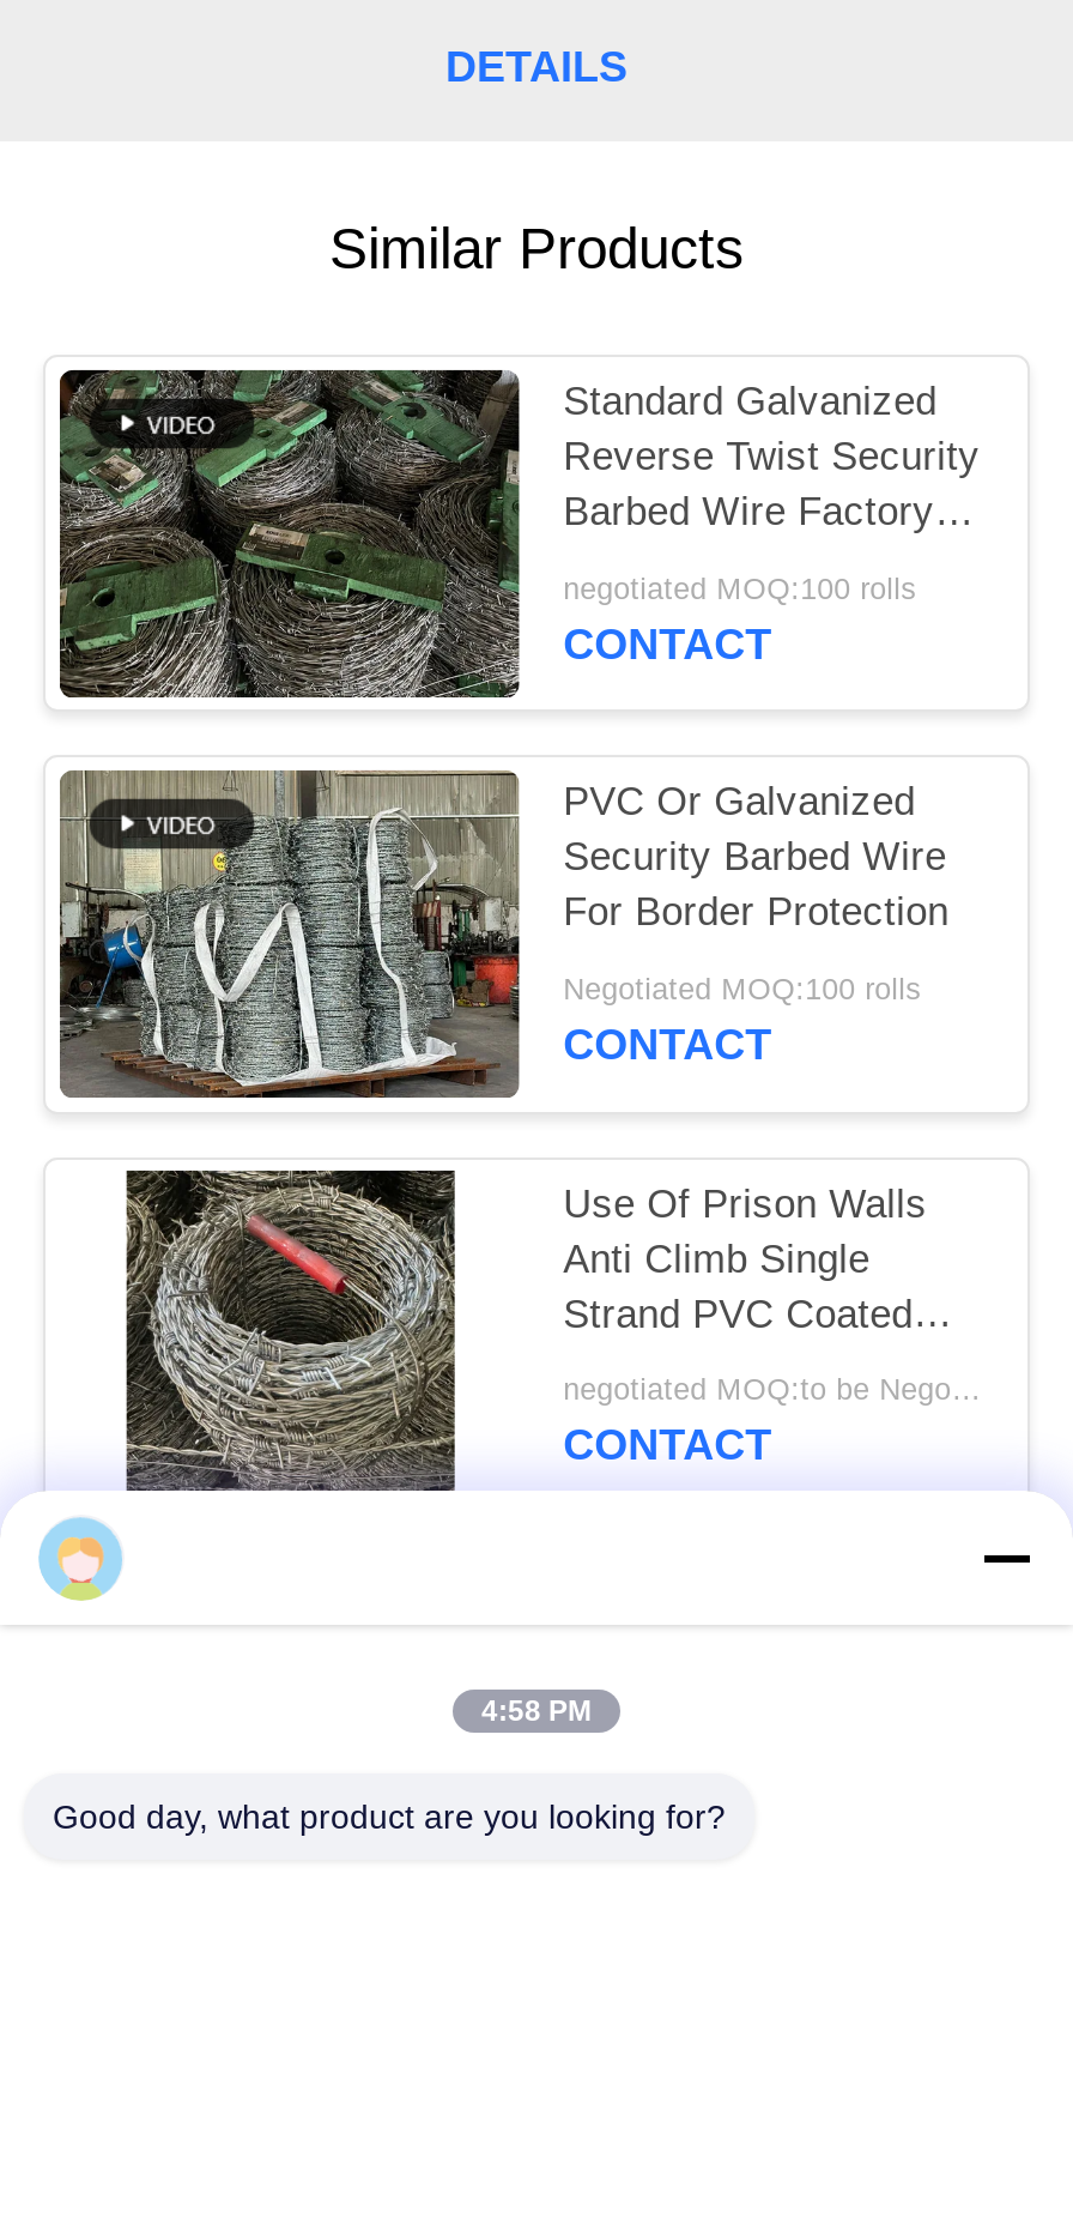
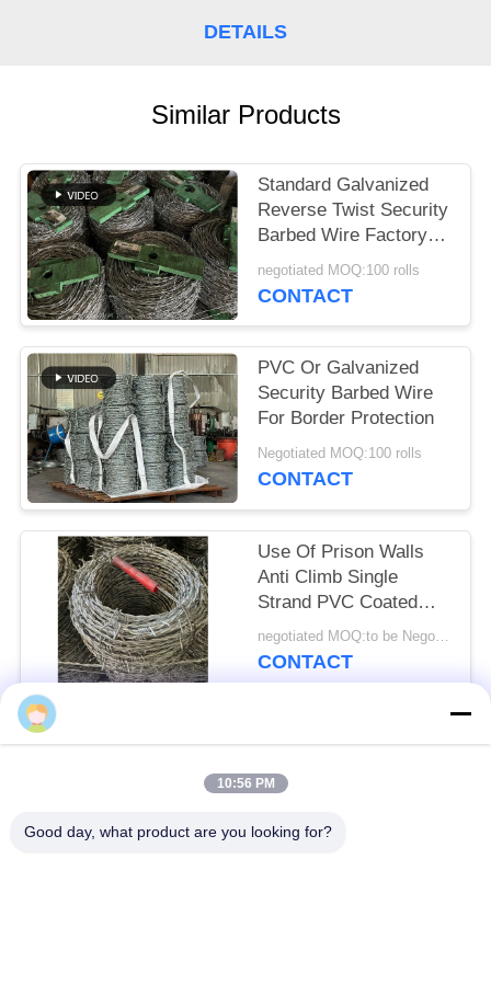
[481,1694,592,1728] 4:58 PM -> [216,776,275,791] 10:56 PM

